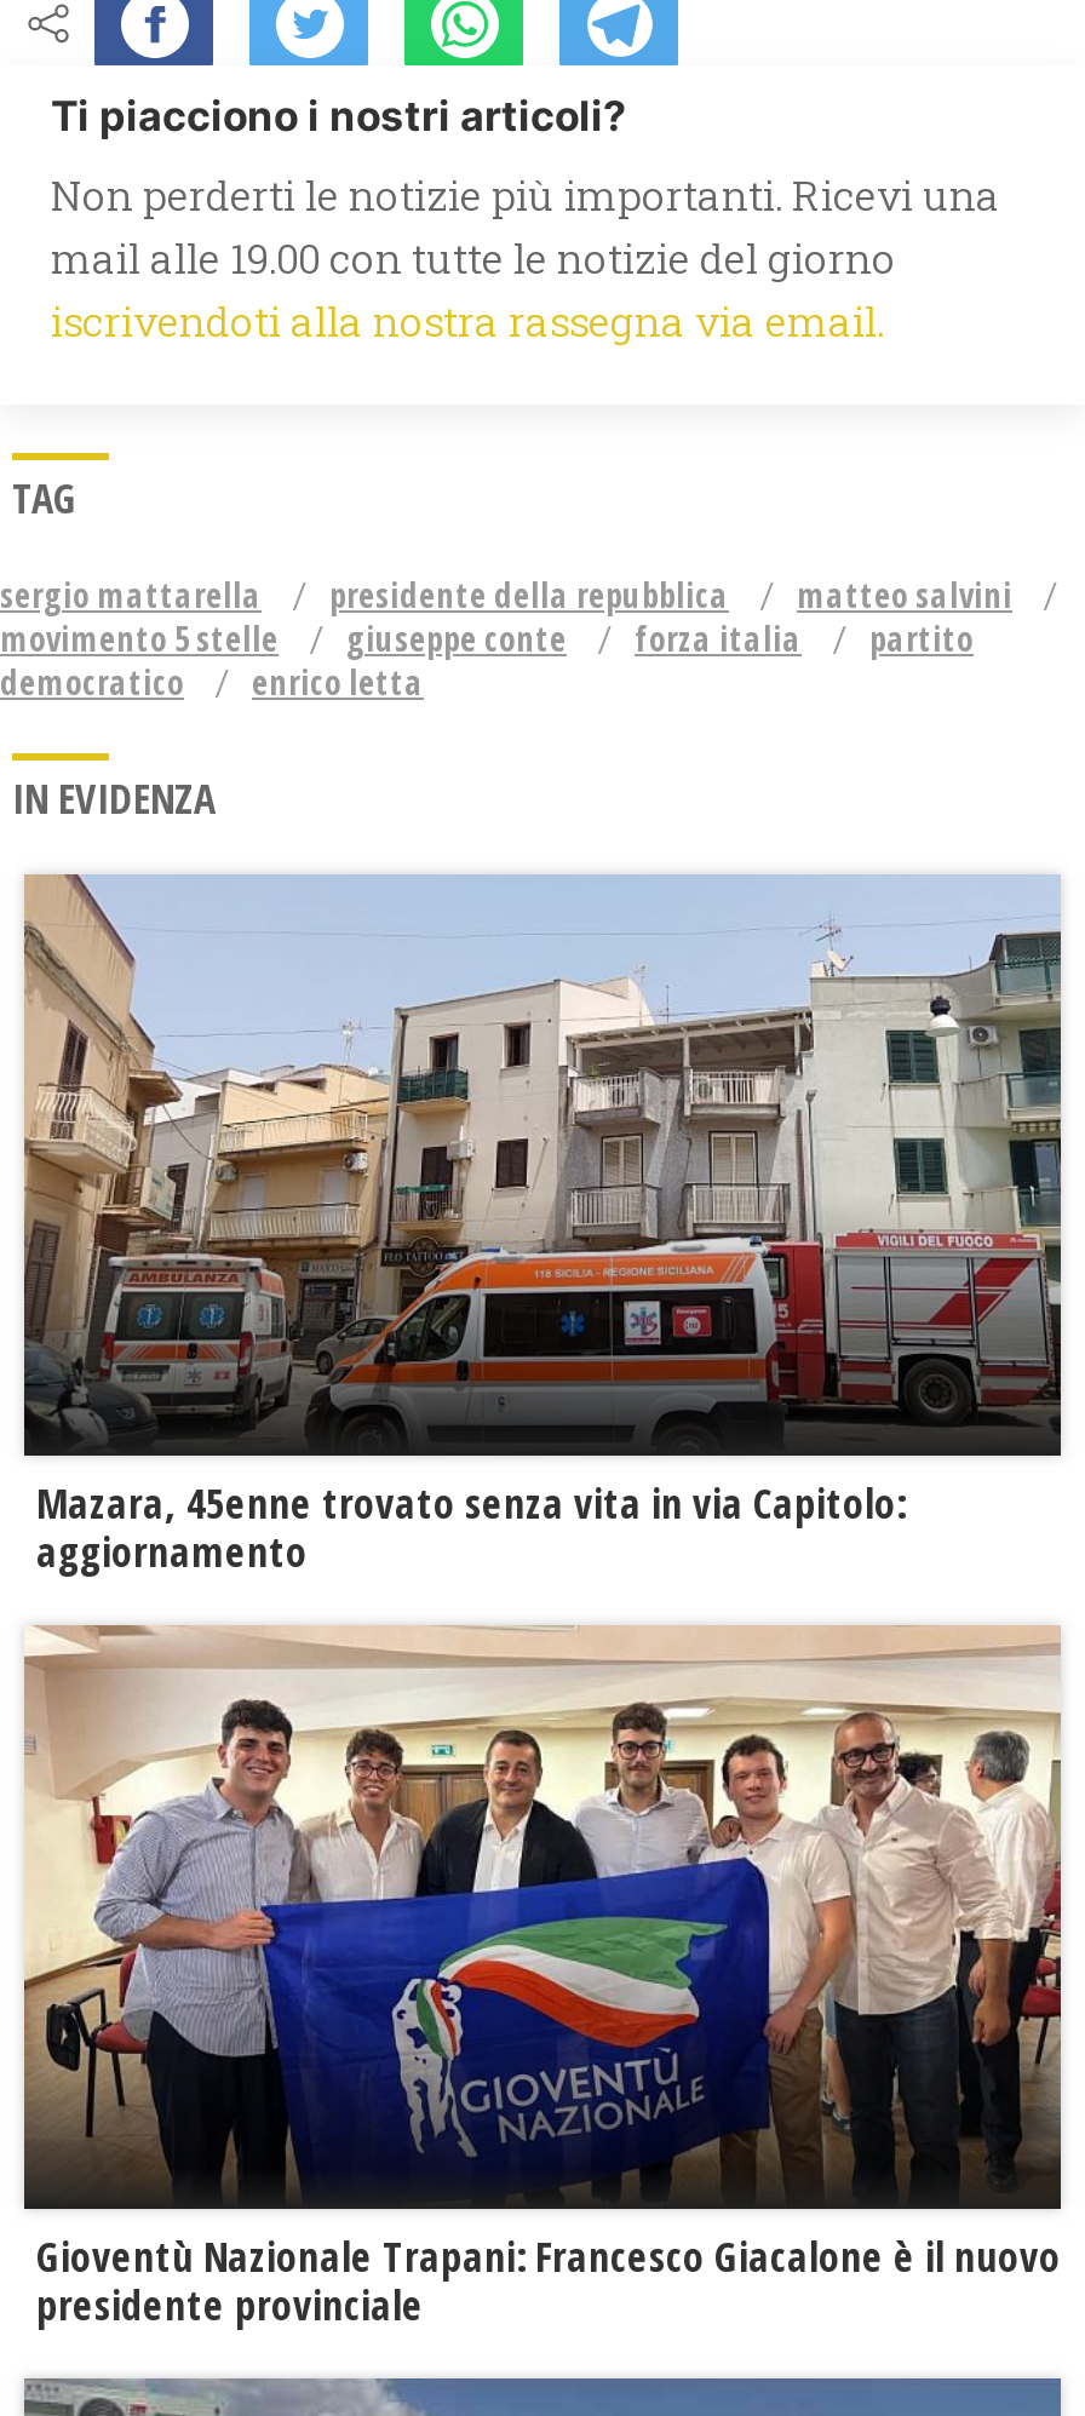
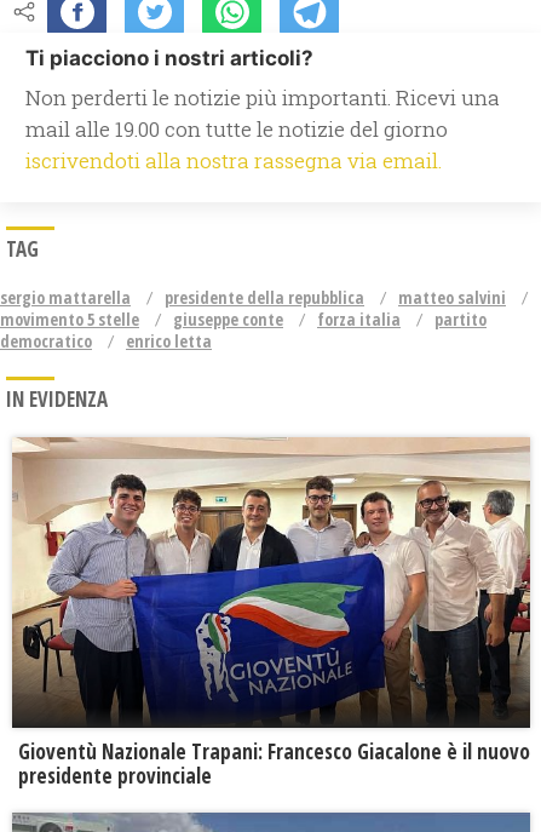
[22,874,1063,1580] [image] | Mazara, 45enne trovato senza vita in via Capitolo: | aggiornamento -> none

